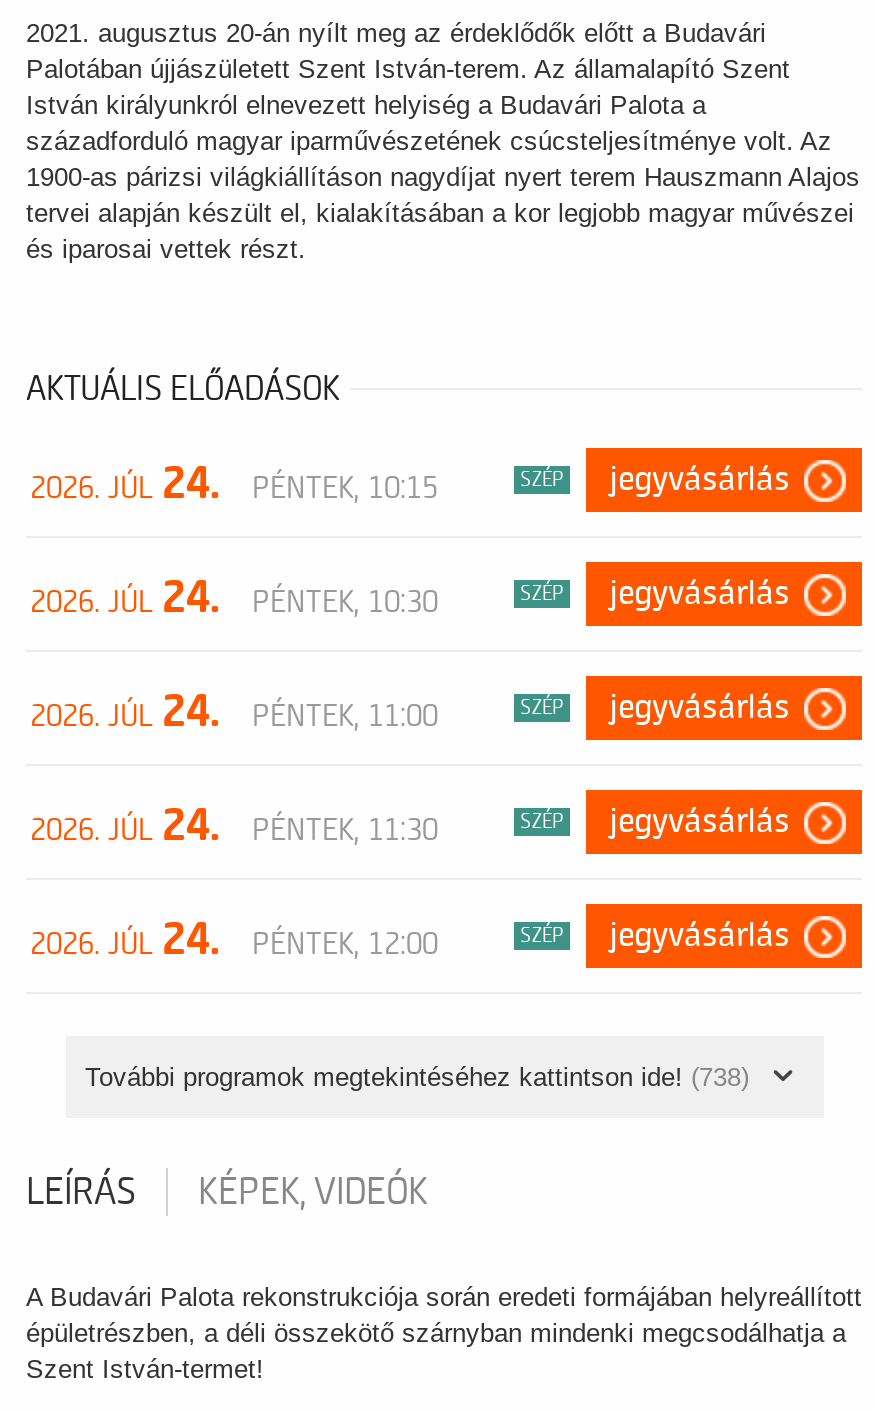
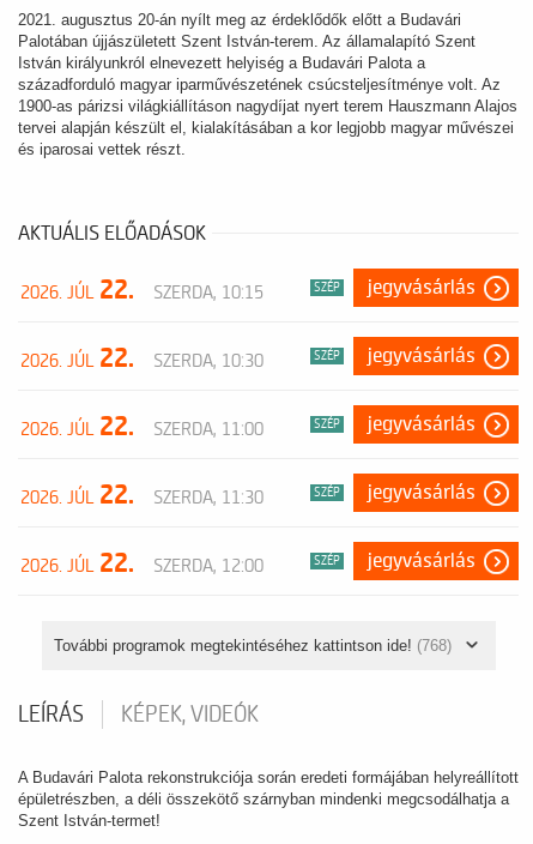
[30,458,438,510] 2026. JÚL 24. | PÉNTEK, 10:15 -> [20,275,264,306] 2026. JÚL 22. | SZERDA, 10:15
[30,572,438,624] 2026. JÚL 24. | PÉNTEK, 10:30 -> [20,343,264,374] 2026. JÚL 22. | SZERDA, 10:30
[30,686,438,738] 2026. JÚL 24. | PÉNTEK, 11:00 -> [20,411,264,442] 2026. JÚL 22. | SZERDA, 11:00
[30,800,438,852] 2026. JÚL 24. | PÉNTEK, 11:30 -> [20,480,264,511] 2026. JÚL 22. | SZERDA, 11:30
[30,914,438,966] 2026. JÚL 24. | PÉNTEK, 12:00 -> [20,548,264,579] 2026. JÚL 22. | SZERDA, 12:00
[85,1062,749,1092] További programok megtekintéséhez kattintson ide! (738) -> [53,637,451,655] További programok megtekintéséhez kattintson ide! (768)

